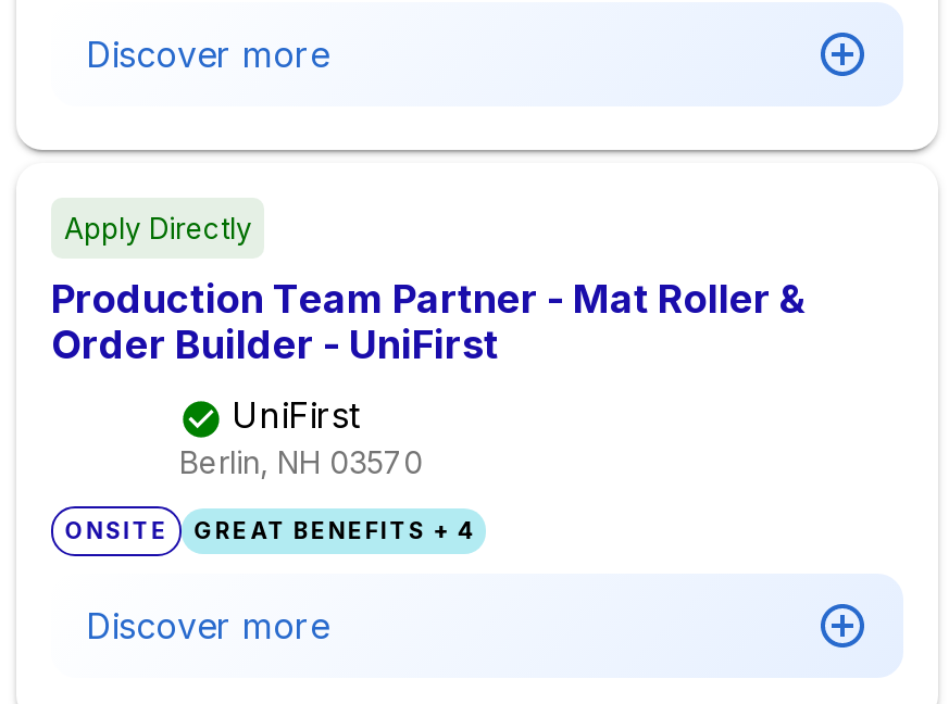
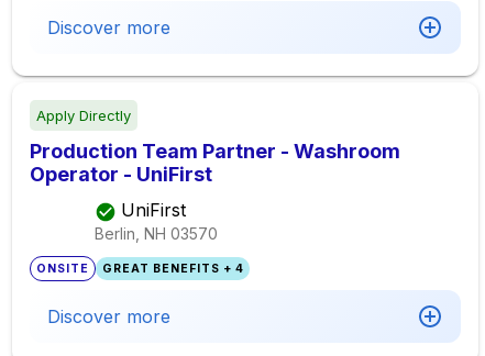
[51,276,808,367] Production Team Partner - Mat Roller & | Order Builder - UniFirst -> [30,140,400,186] Production Team Partner - Washroom | Operator - UniFirst

